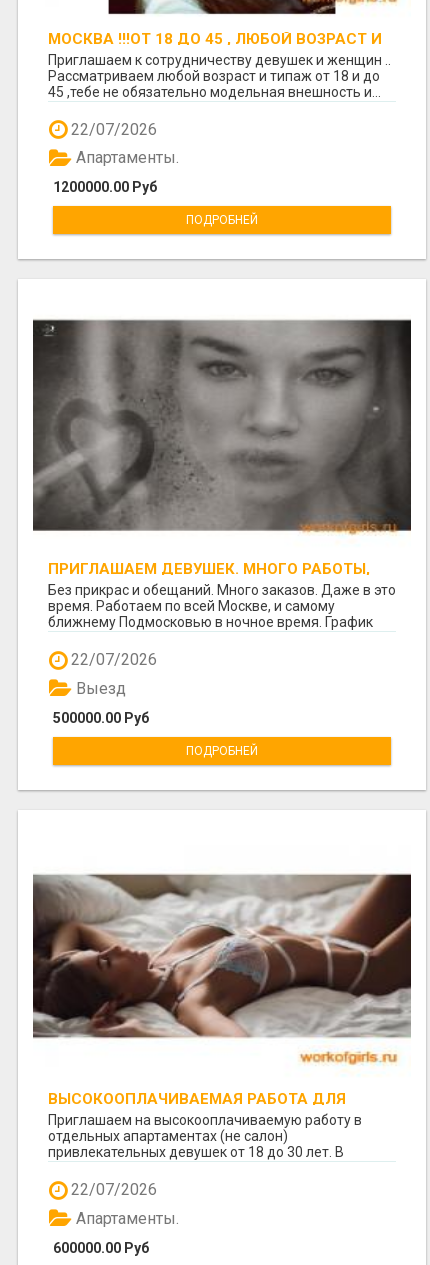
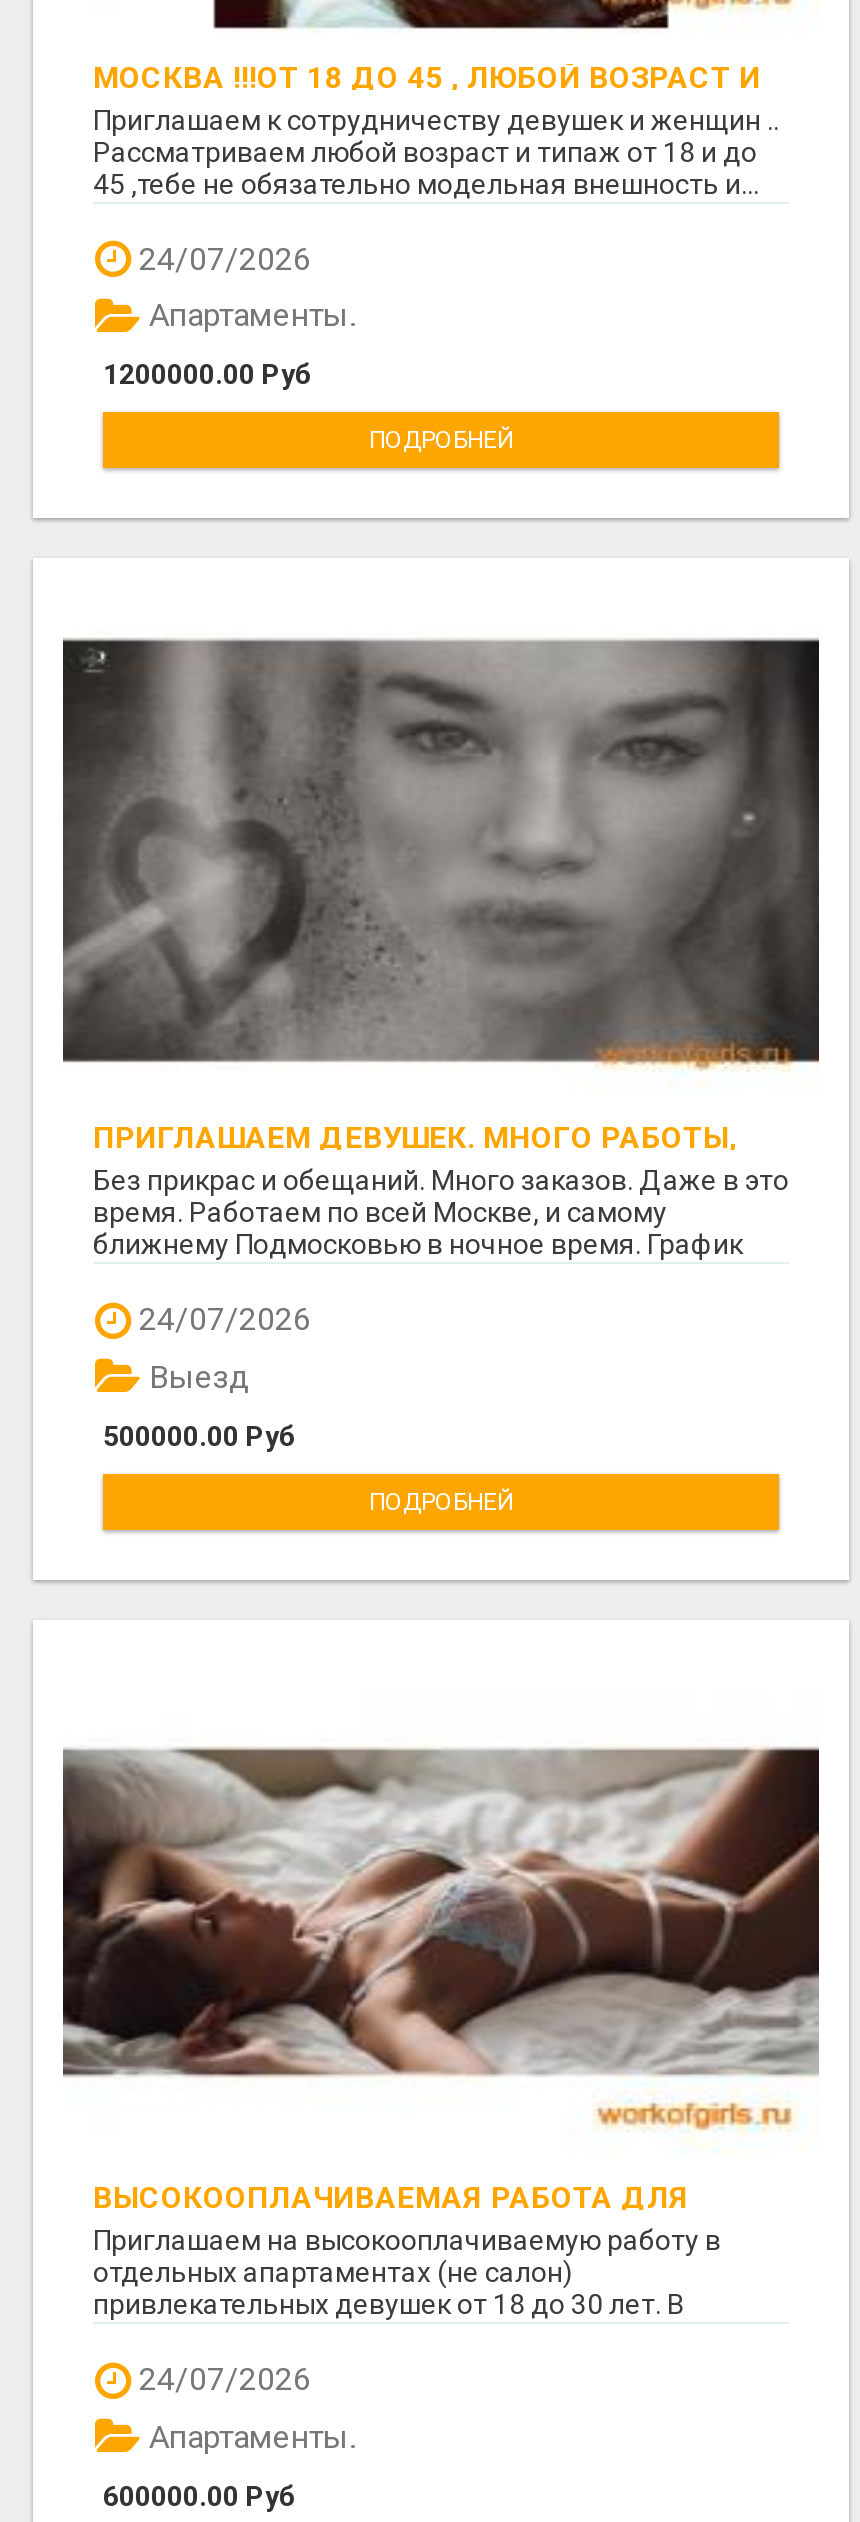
[67,120,157,139] 22/07/2026 -> [131,240,311,278] 24/07/2026
[67,650,157,669] 22/07/2026 -> [131,1300,311,1338] 24/07/2026
[67,1180,157,1199] 22/07/2026 -> [131,2360,311,2398] 24/07/2026

